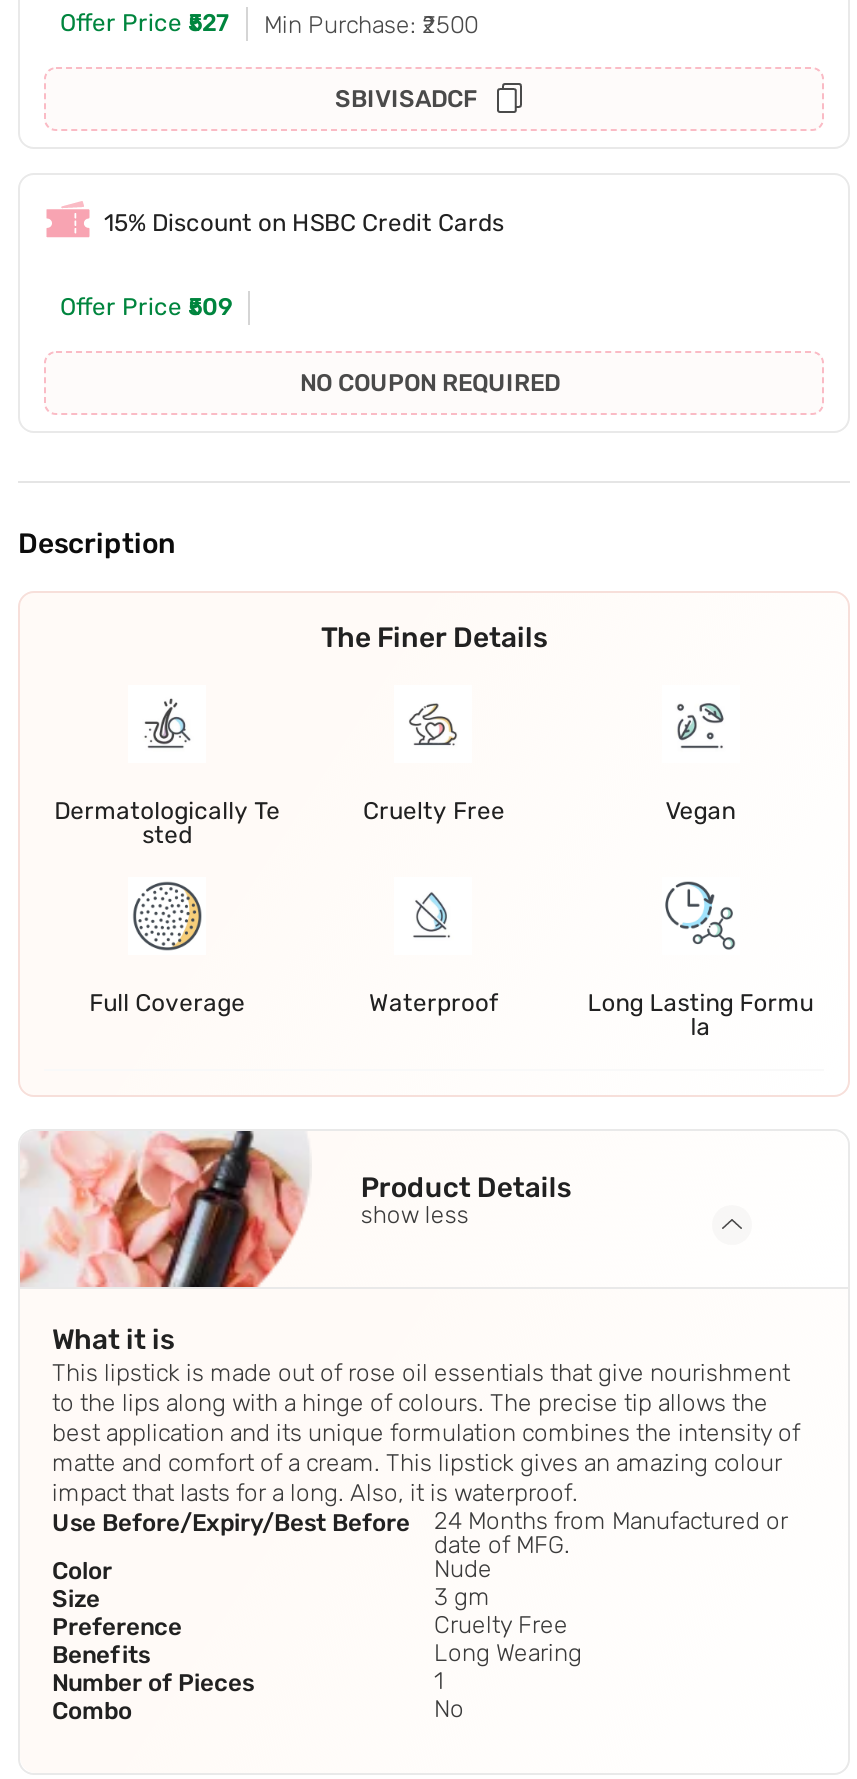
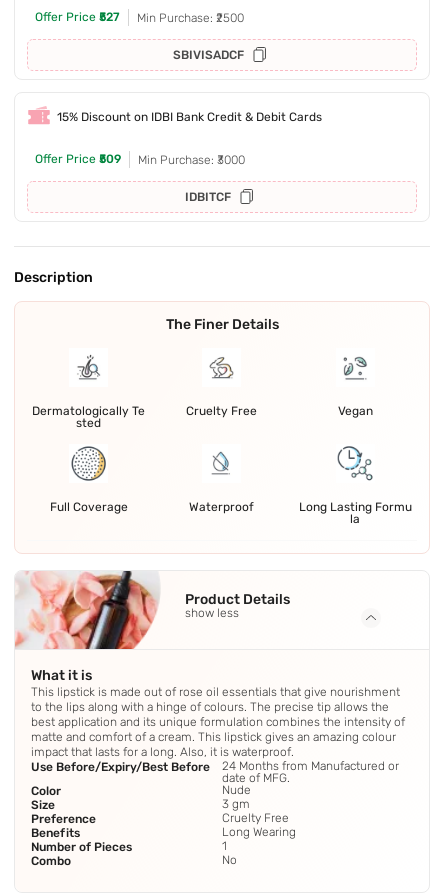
[104,209,504,237] 15% Discount on HSBC Credit Cards -> [57,110,322,124] 15% Discount on IDBI Bank Credit & Debit Cards
[300,370,560,398] NO COUPON REQUIRED -> [138,153,245,204] Min Purchase: ₹3000 | IDBITCF

